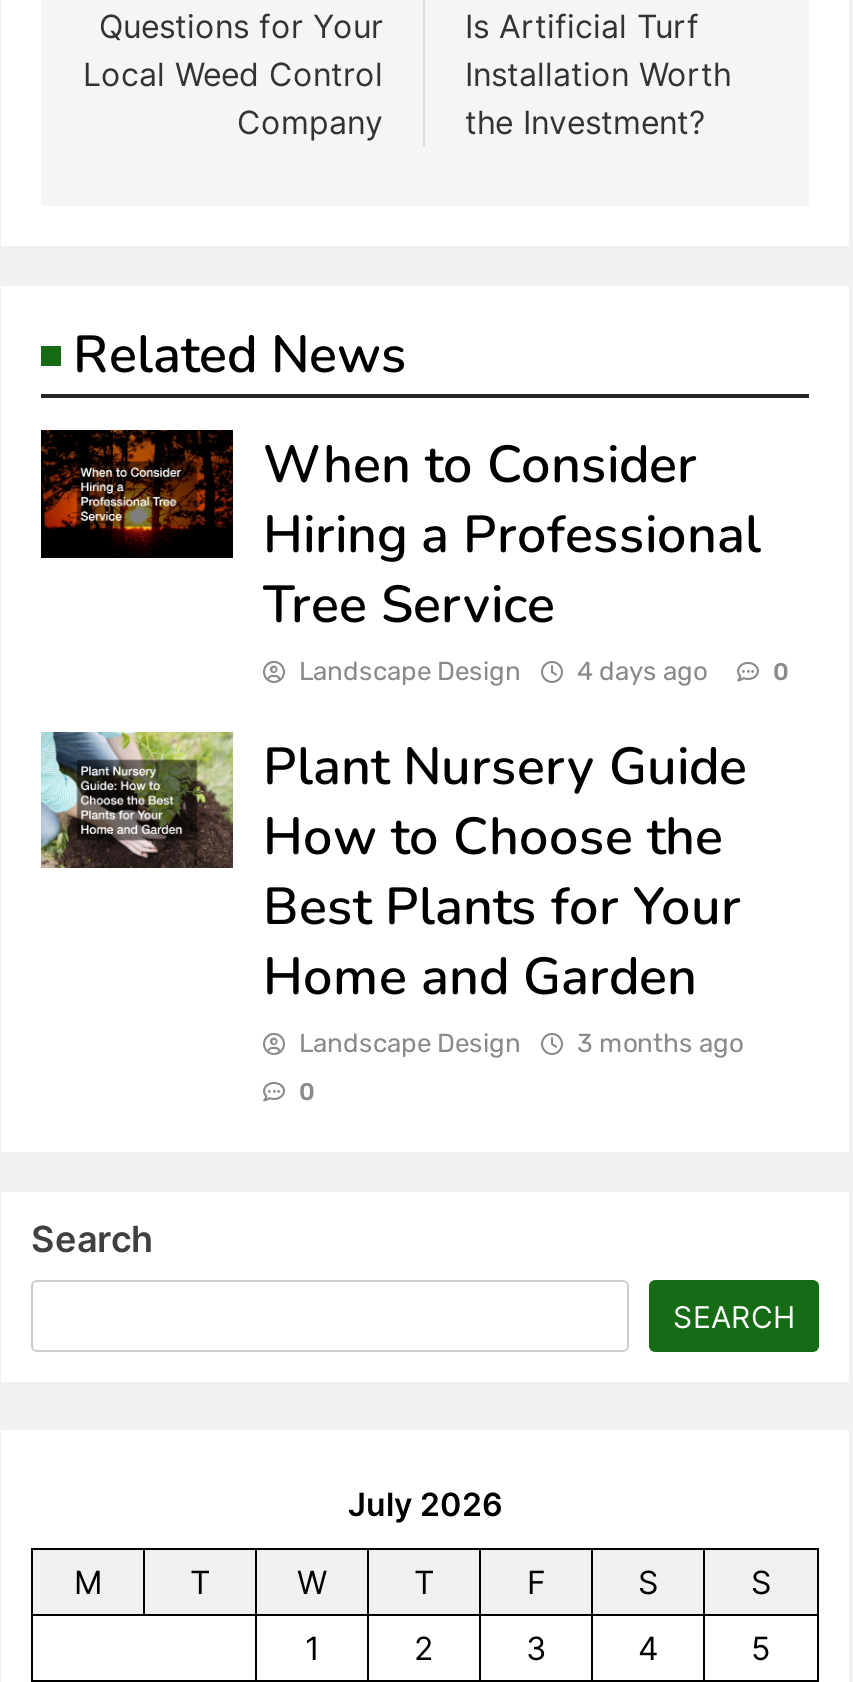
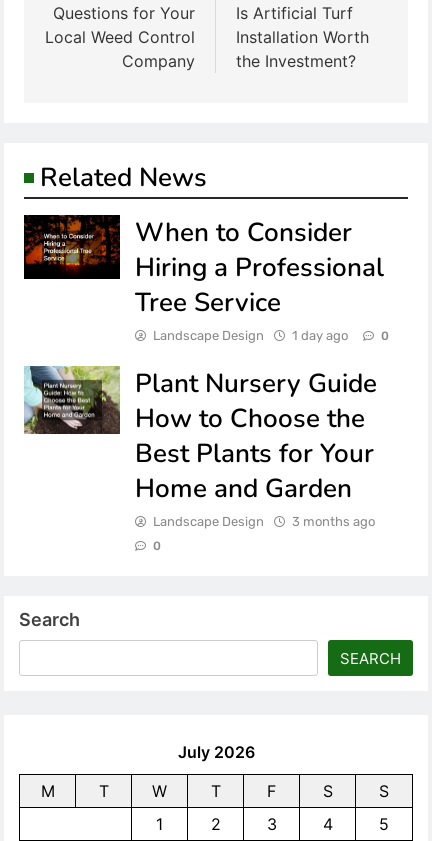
[299,655,707,685] Landscape Design 4 days ago -> [153,328,348,343] Landscape Design 1 day ago

